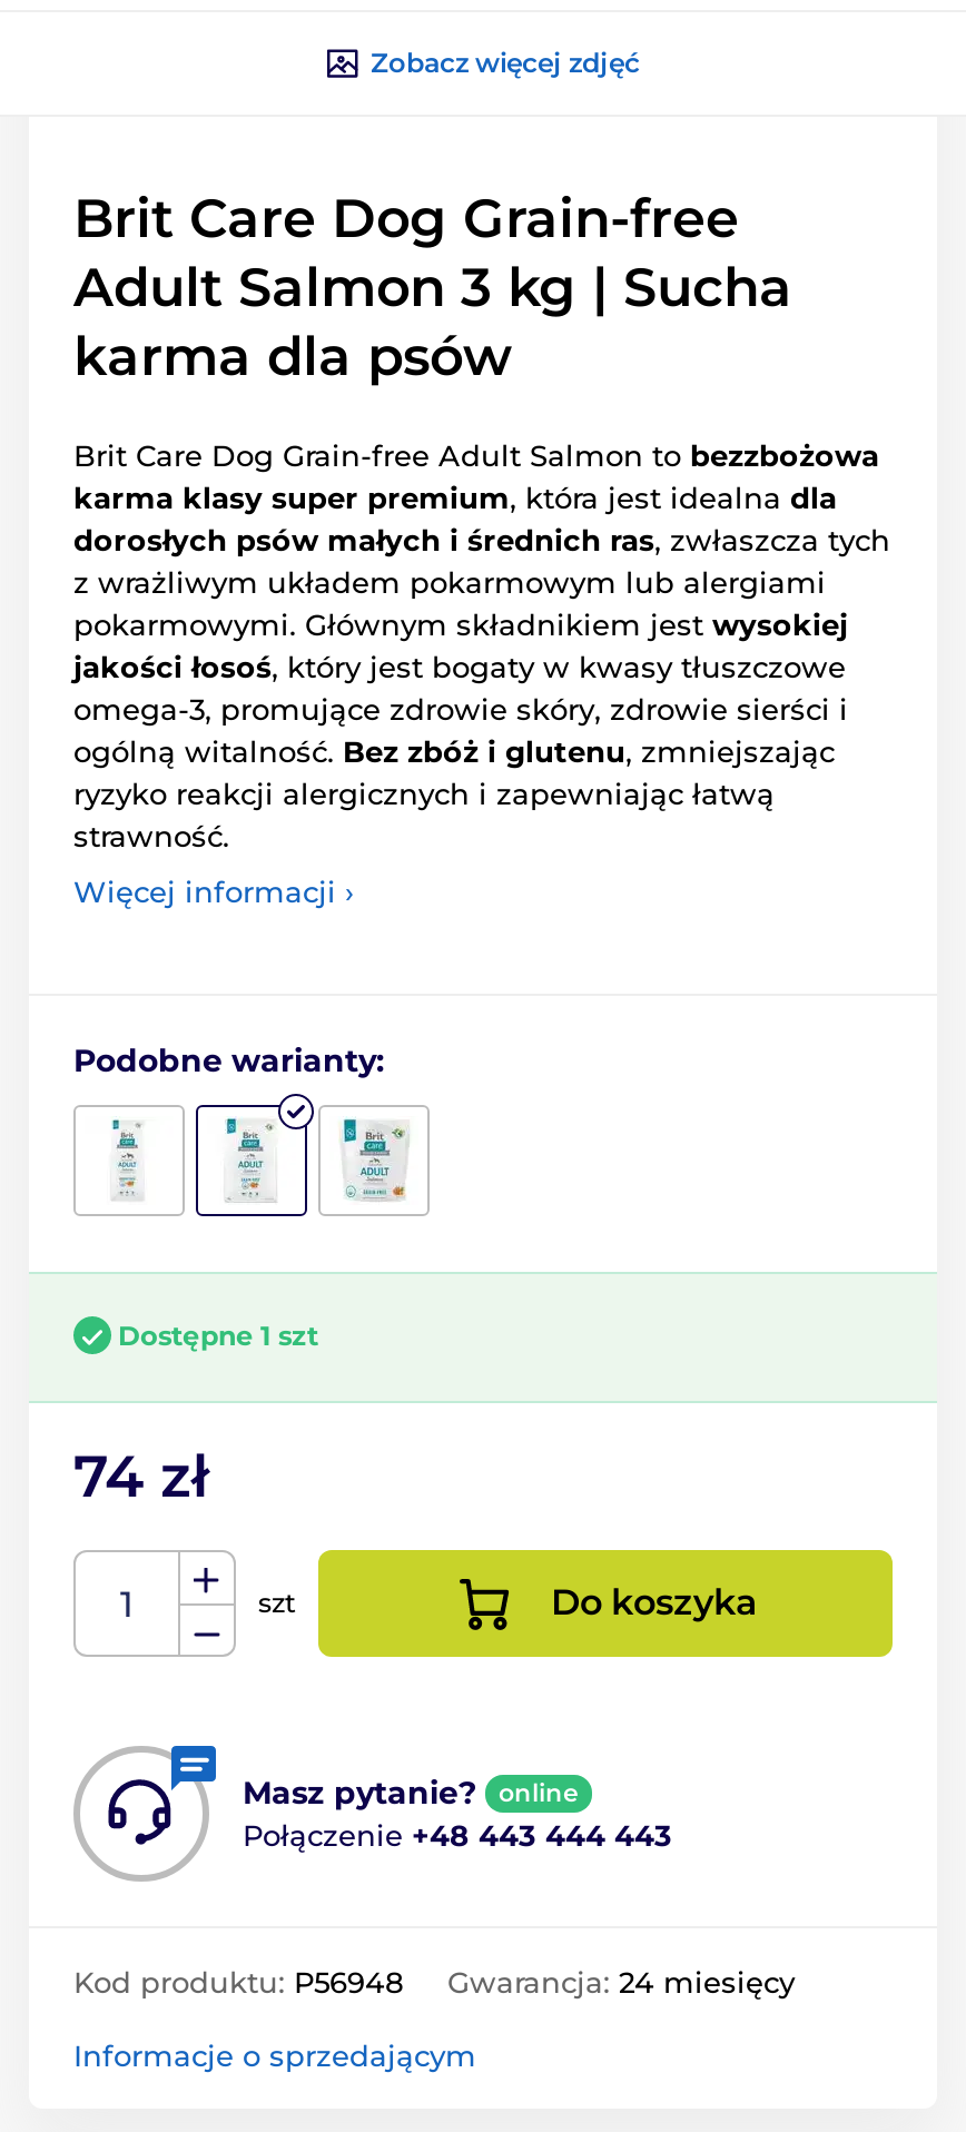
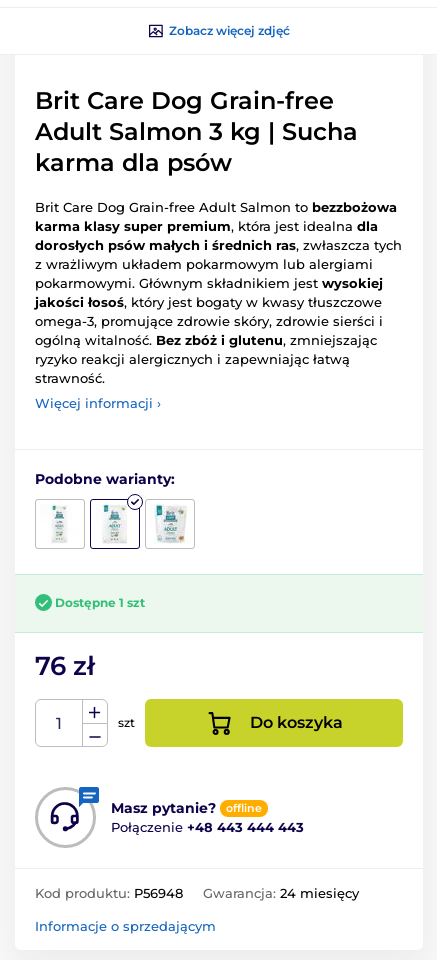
[73,1442,209,1513] 74 zł -> [35,650,95,682] 76 zł
[499,1778,579,1809] online -> [226,801,262,815] offline

